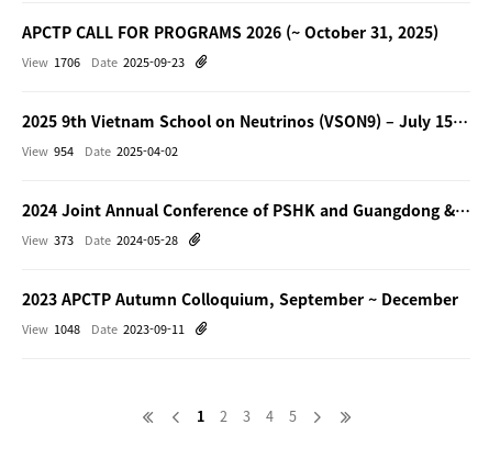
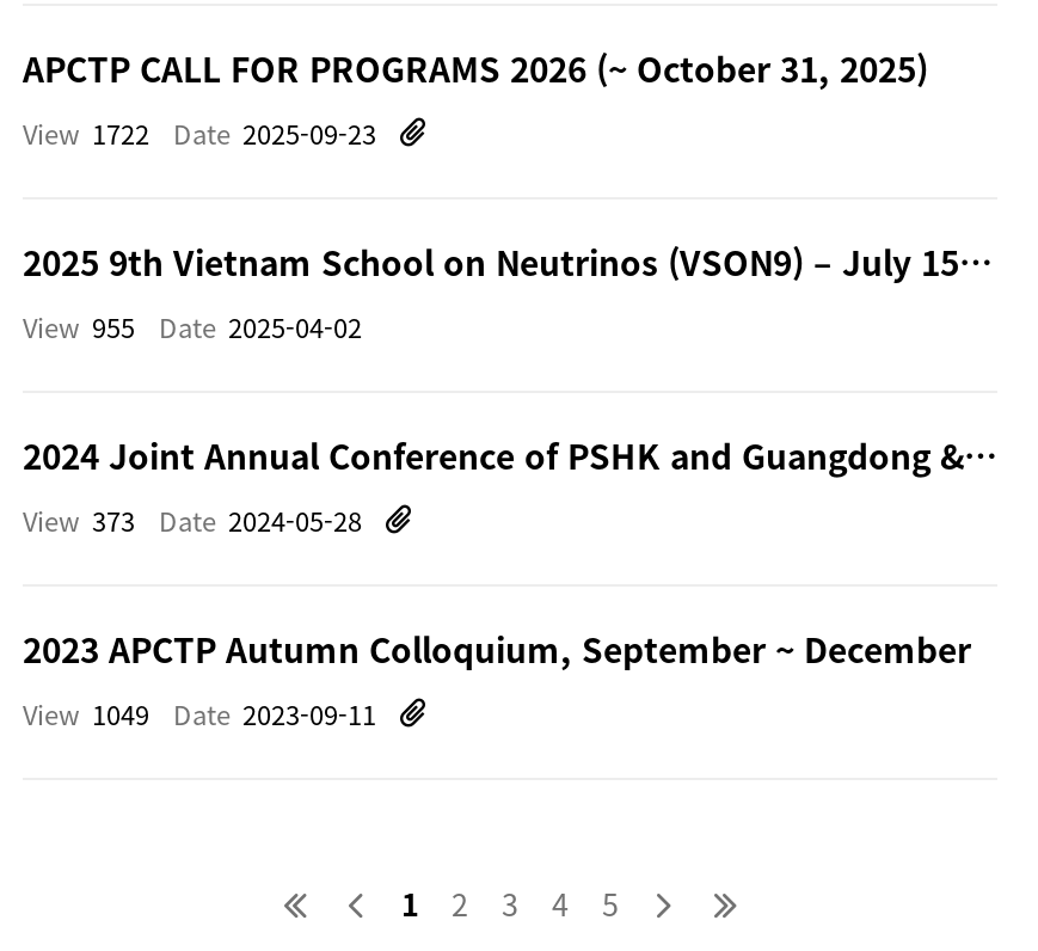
[22,53,185,71] View 1706 Date 2025-09-23 -> [23,113,376,154] View 1722 Date 2025-09-23
[22,142,178,160] View 954 Date 2025-04-02 -> [23,307,362,348] View 955 Date 2025-04-02
[22,320,185,338] View 1048 Date 2023-09-11 -> [23,694,376,735] View 1049 Date 2023-09-11

